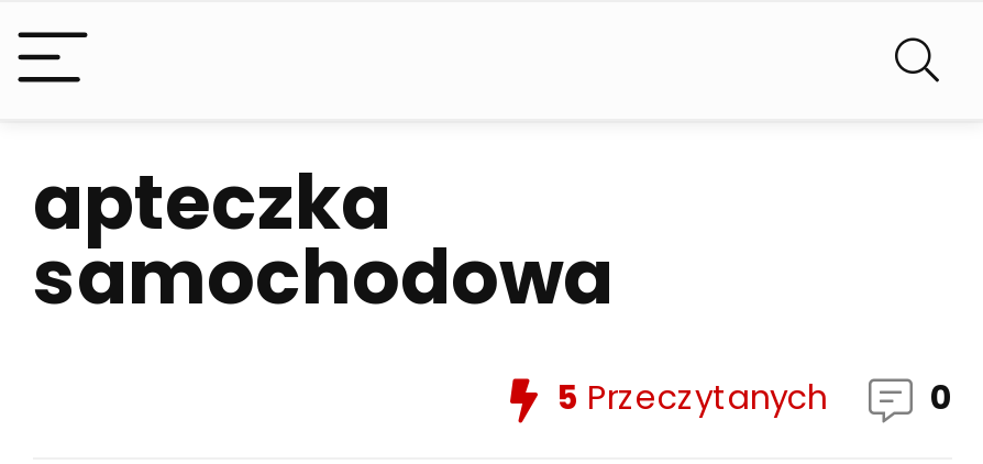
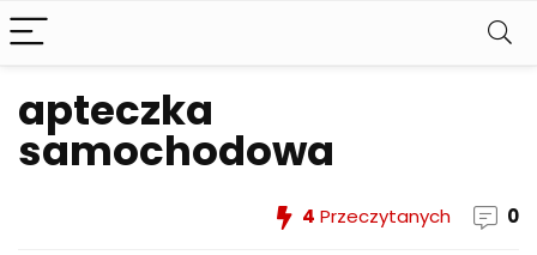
[556,374,827,420] 5 Przeczytanych -> [302,204,451,229] 4 Przeczytanych

